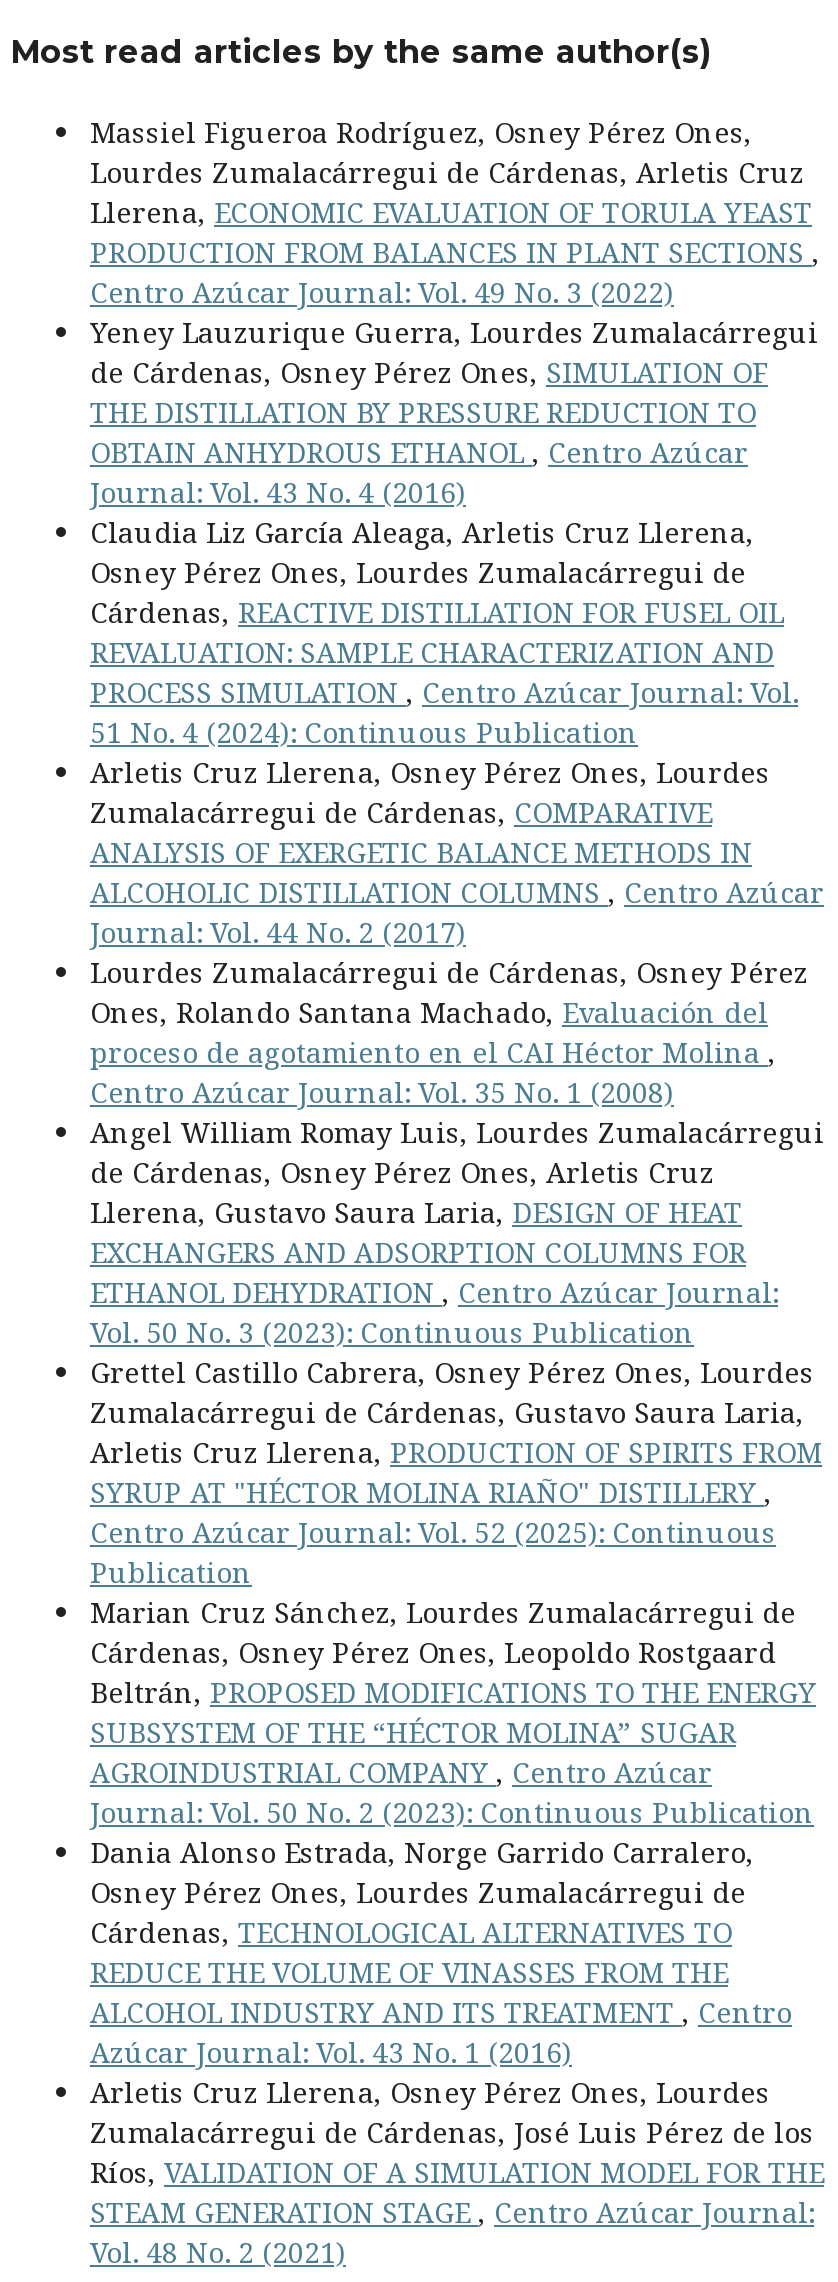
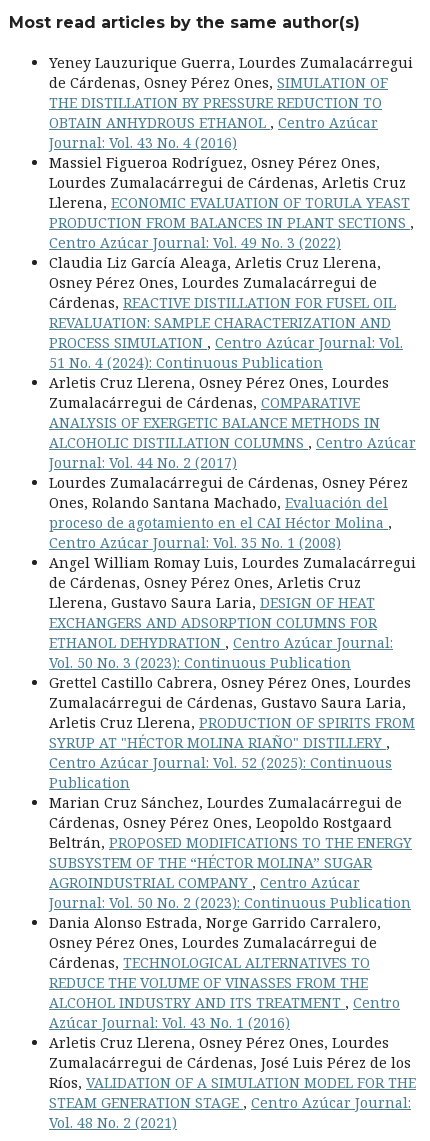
moved [90,114,820,312] -> [49,153,414,252]: Massiel Figueroa Rodríguez, Osney Pérez Ones, | Lourdes Zumalacárregui de Cárdenas, Arletis Cruz | Llerena, ECONOMIC EVALUATION OF TORULA YEAST | PRODUCTION FROM BALANCES IN PLANT SECTIONS, | Centro Azúcar Journal: Vol. 49 No. 3 (2022)
moved [90,314,818,512] -> [49,53,413,152]: Yeney Lauzurique Guerra, Lourdes Zumalacárregui | de Cárdenas, Osney Pérez Ones, SIMULATION OF | THE DISTILLATION BY PRESSURE REDUCTION TO | OBTAIN ANHYDROUS ETHANOL, Centro Azúcar | Journal: Vol. 43 No. 4 (2016)

